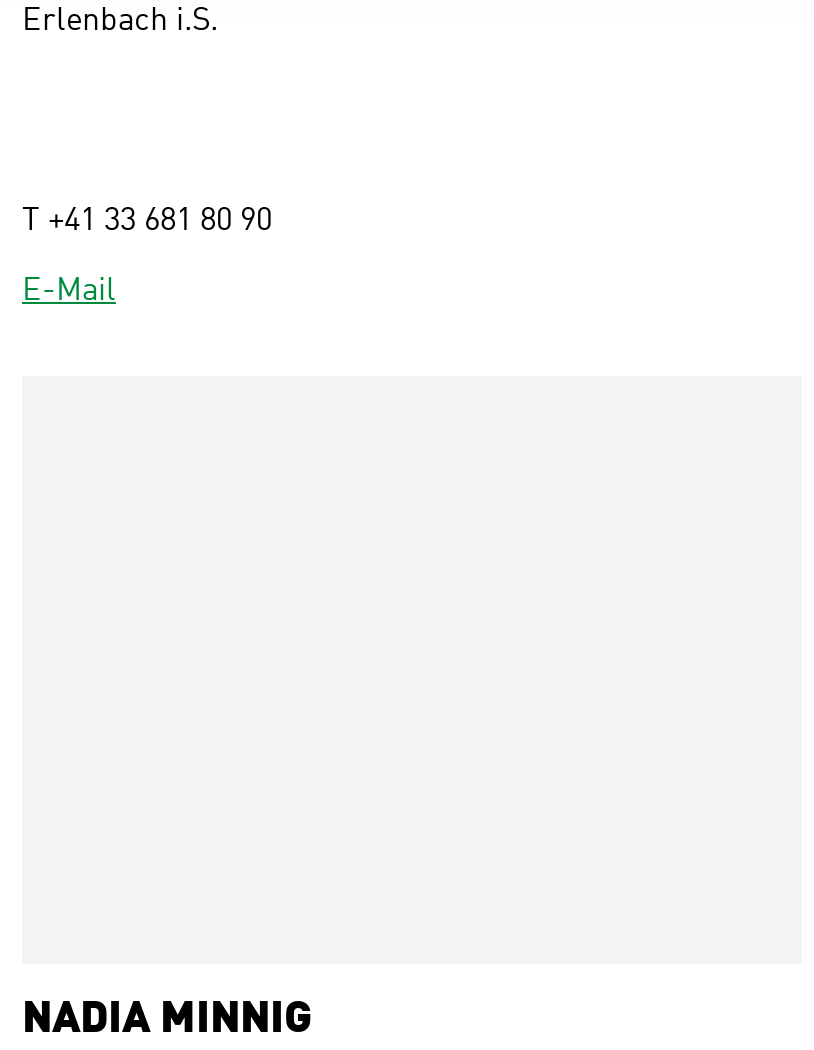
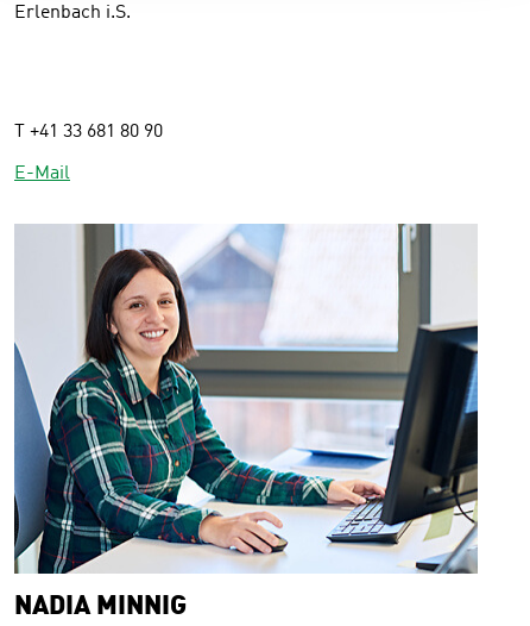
none -> [13,223,479,575] [image]

